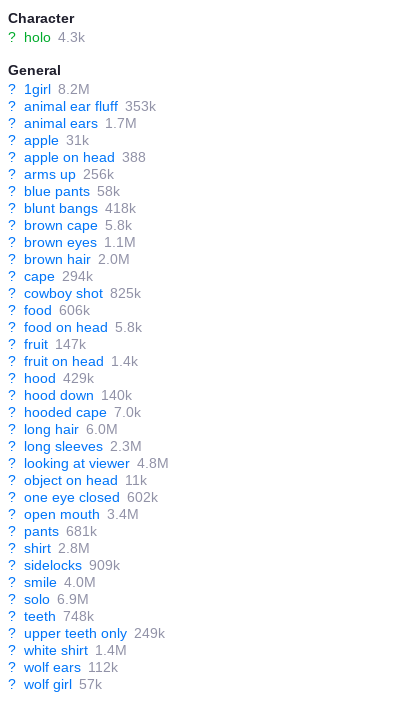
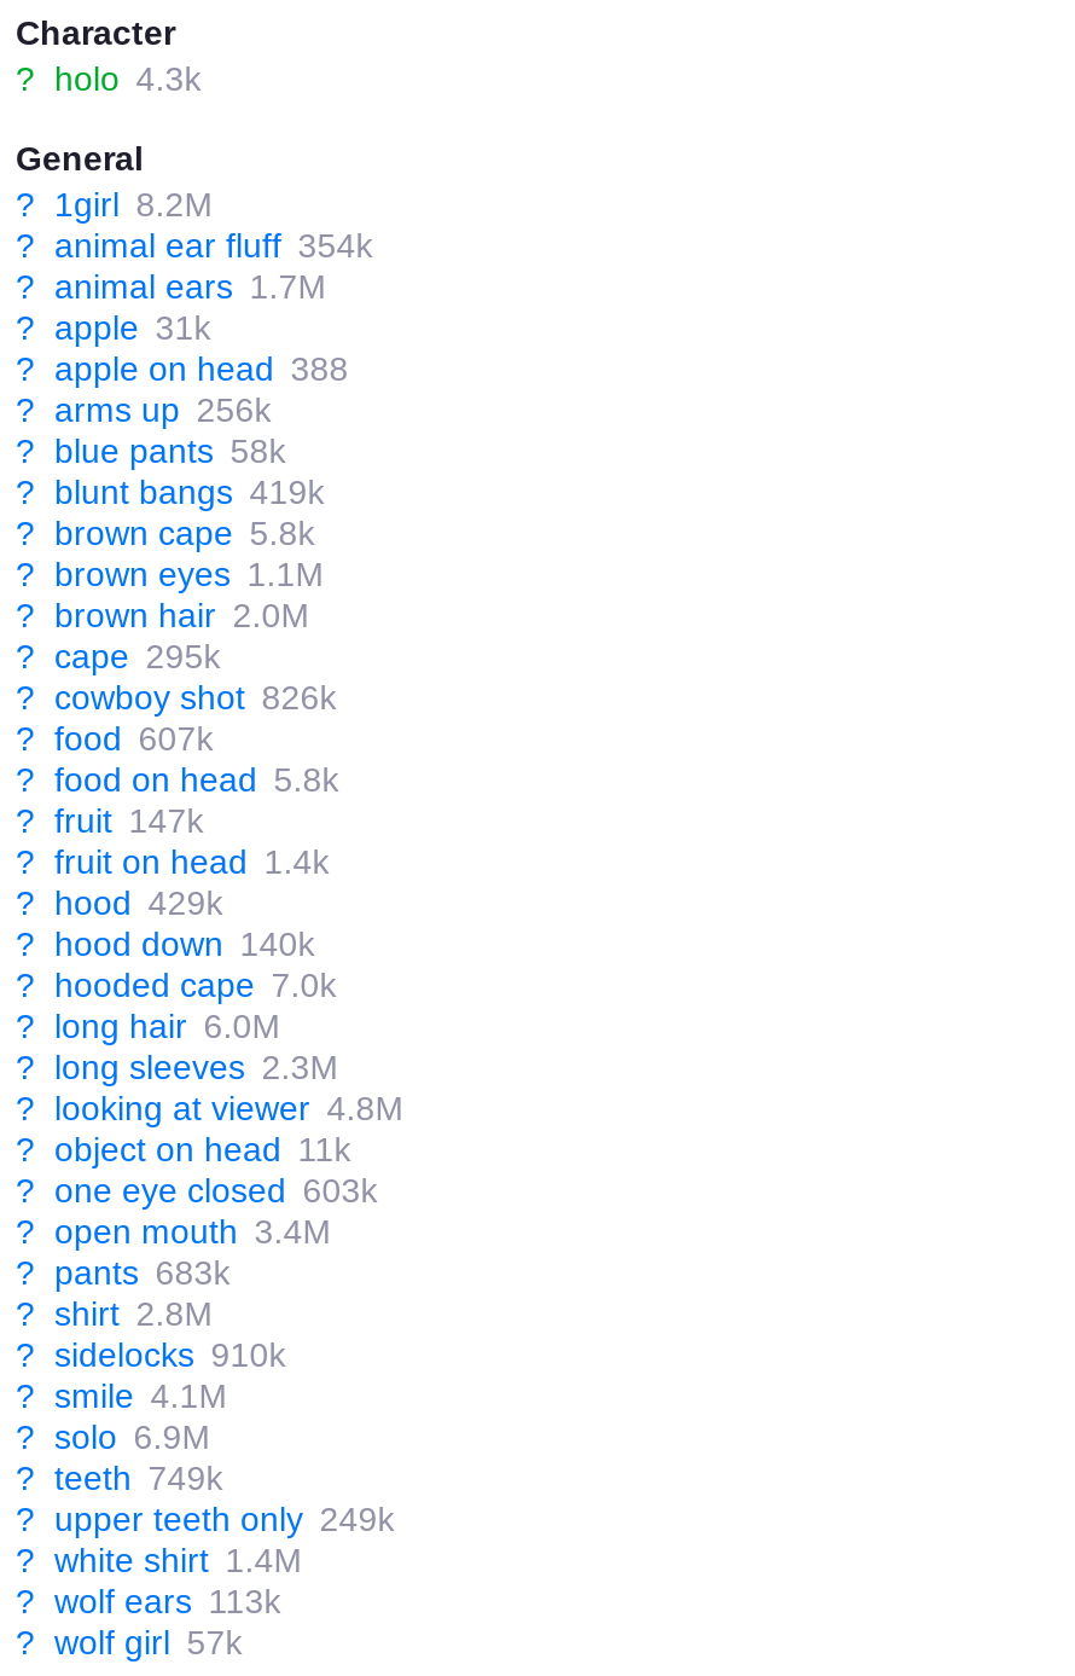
[8,98,156,114] ? animal ear fluff 353k -> [16,225,373,264] ? animal ear fluff 354k
[8,200,136,216] ? blunt bangs 418k -> [16,472,324,510] ? blunt bangs 419k
[8,268,93,284] ? cape 294k -> [16,636,221,675] ? cape 295k
[8,285,141,301] ? cowboy shot 825k -> [16,677,337,716] ? cowboy shot 826k
[8,302,90,318] ? food 606k -> [16,718,213,757] ? food 607k
[8,489,158,505] ? one eye closed 602k -> [16,1170,378,1209] ? one eye closed 603k
[8,523,97,539] ? pants 681k -> [16,1252,230,1291] ? pants 683k
[8,557,120,573] ? sidelocks 909k -> [16,1334,286,1373] ? sidelocks 910k
[8,574,96,590] ? smile 4.0M -> [16,1375,228,1414] ? smile 4.1M
[8,608,94,624] ? teeth 748k -> [16,1458,223,1496] ? teeth 749k
[8,659,118,675] ? wolf ears 112k -> [16,1581,281,1619] ? wolf ears 113k

